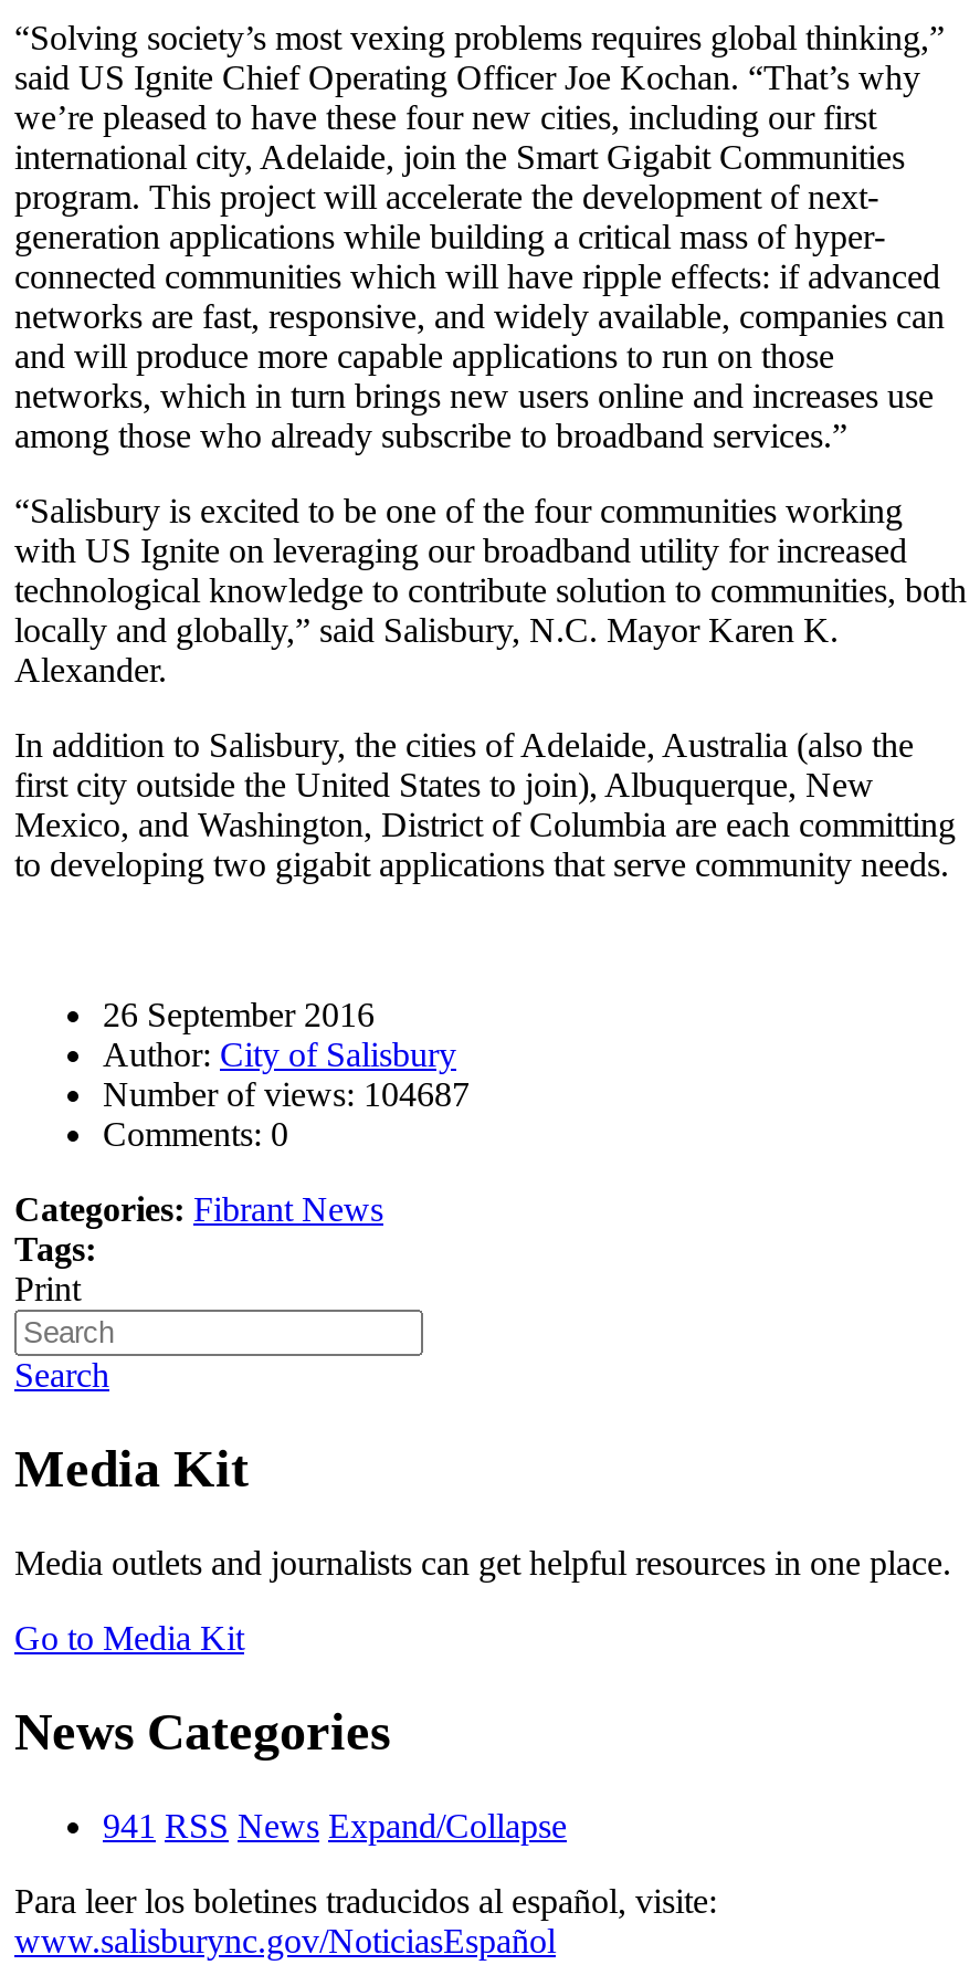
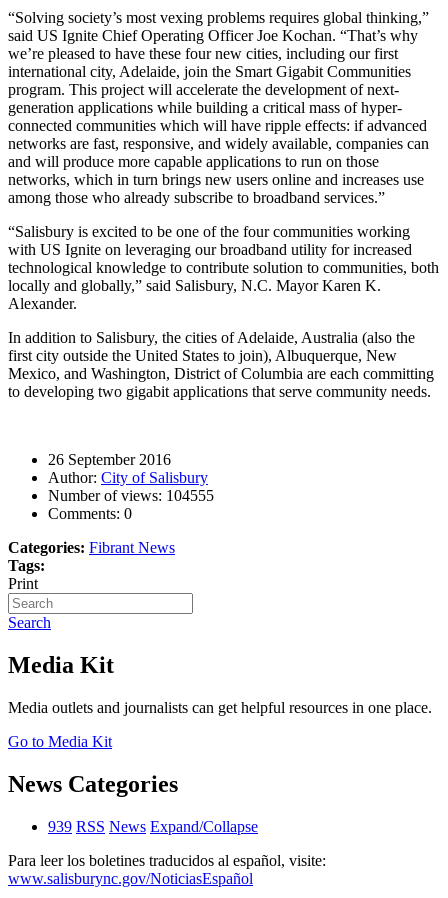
[103,1075,470,1113] Number of views: 104687 -> [48,487,214,504] Number of views: 104555
[103,1806,567,1844] 941 RSS News Expand/Collapse -> [48,818,258,835] 939 RSS News Expand/Collapse

